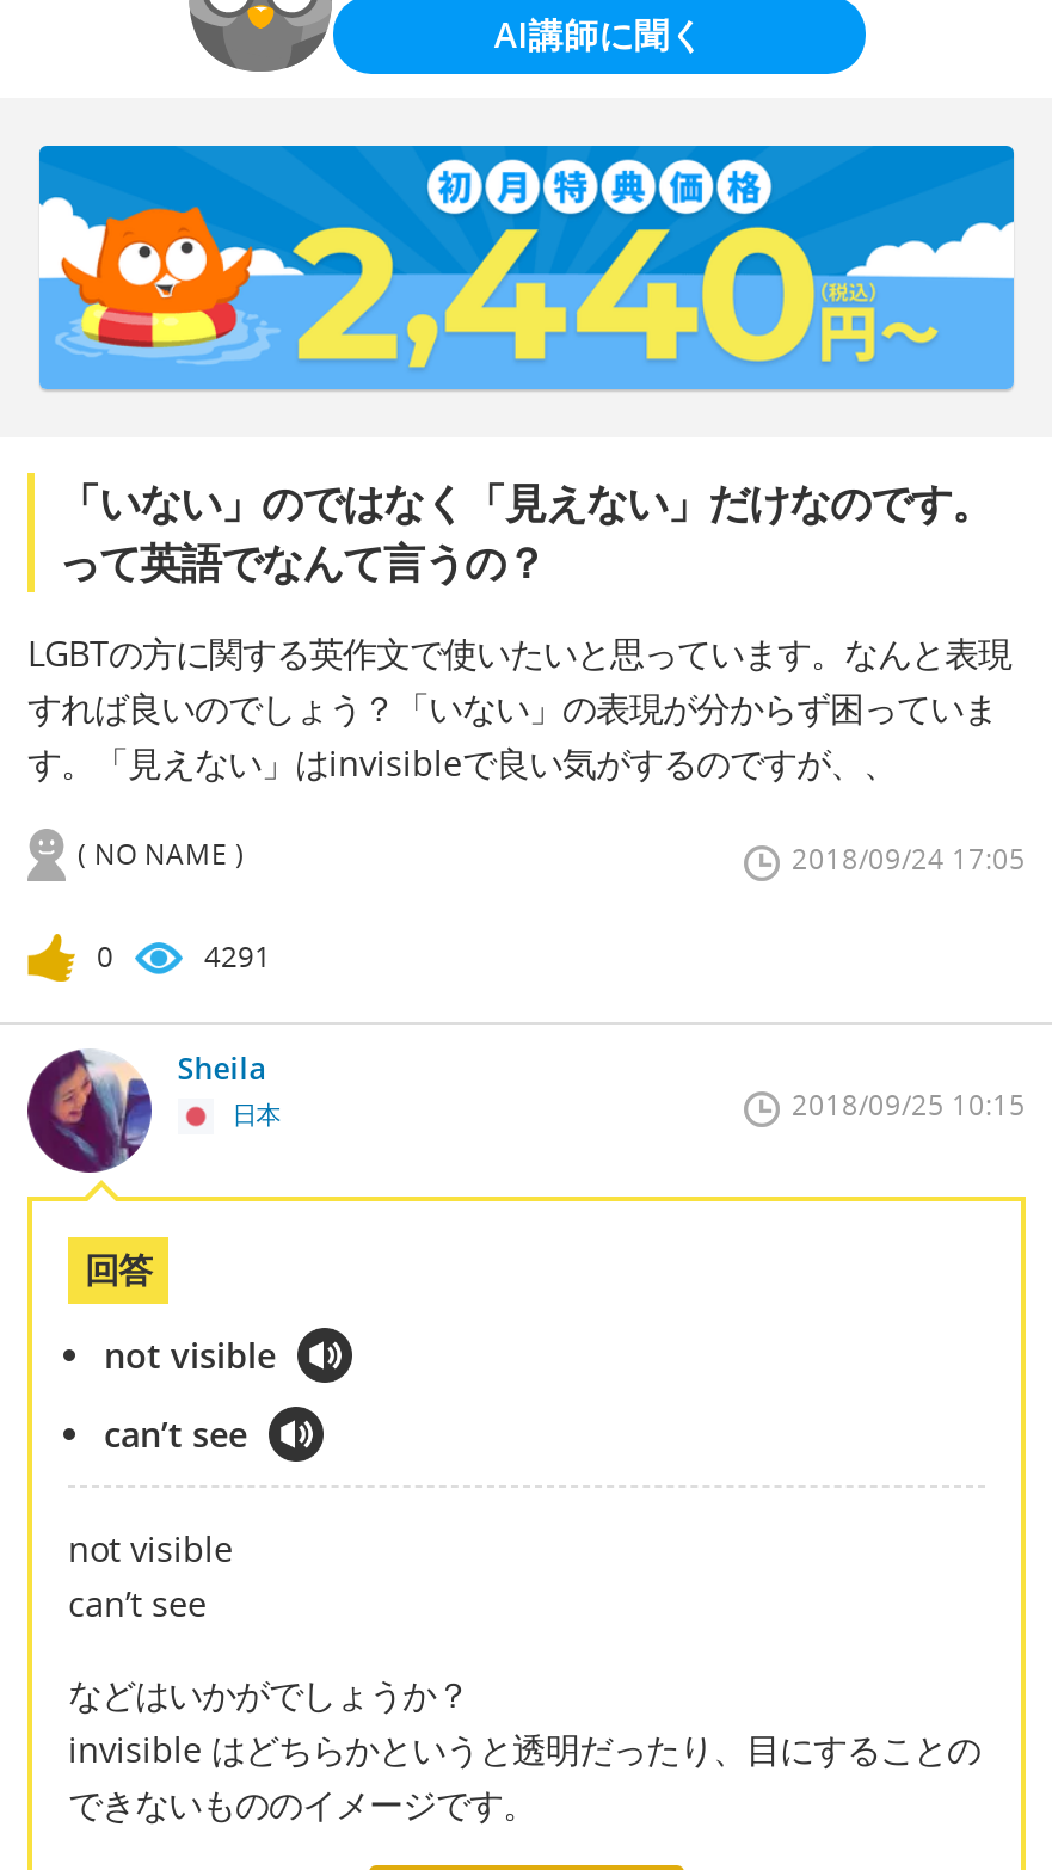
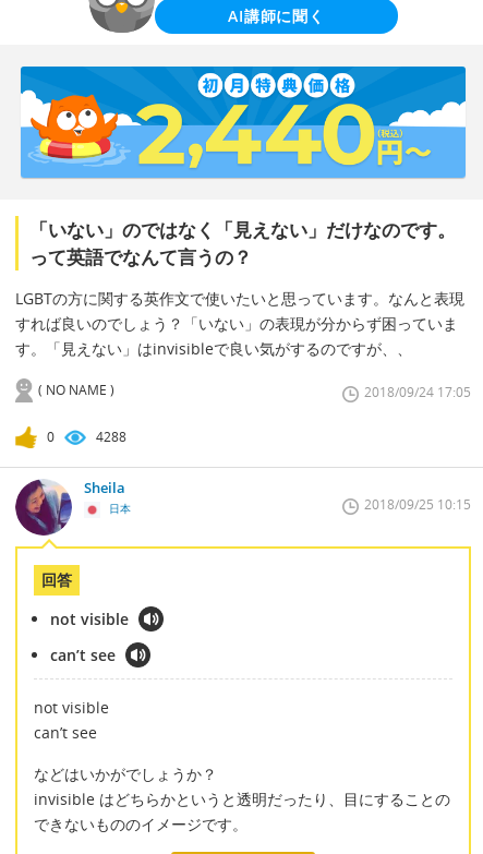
[204,936,271,976] 4291 -> [96,427,126,446] 4288

